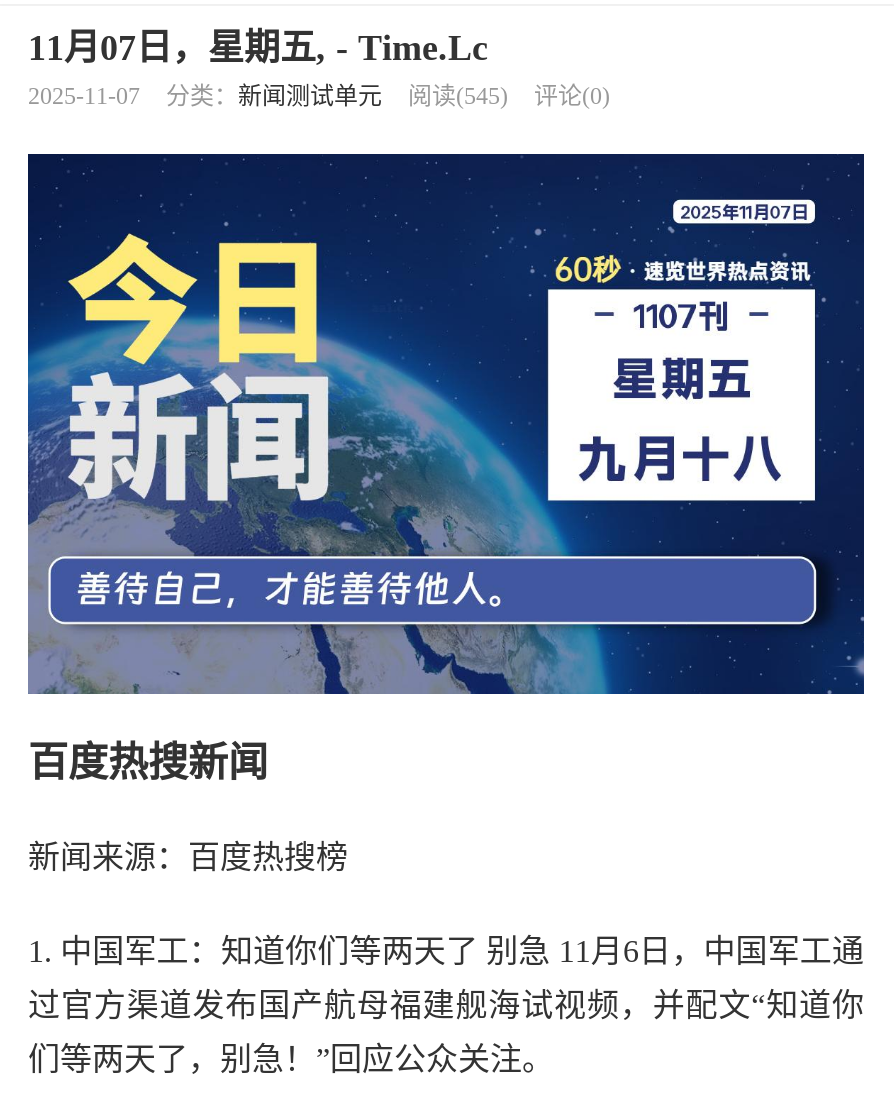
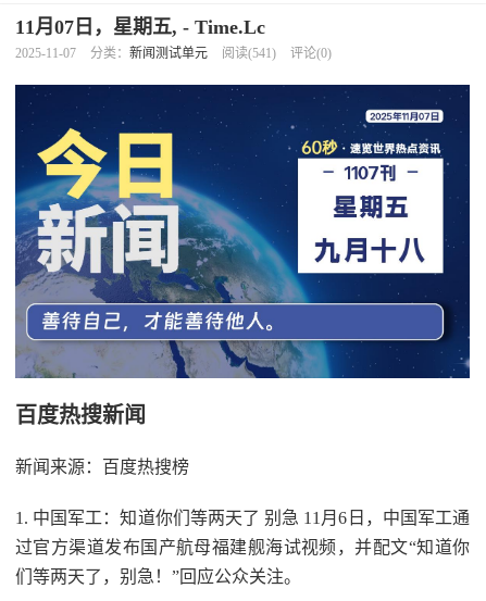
[28,82,610,110] 2025-11-07 分类：新闻测试单元 阅读(545) 评论(0) -> [15,46,332,61] 2025-11-07 分类：新闻测试单元 阅读(541) 评论(0)

